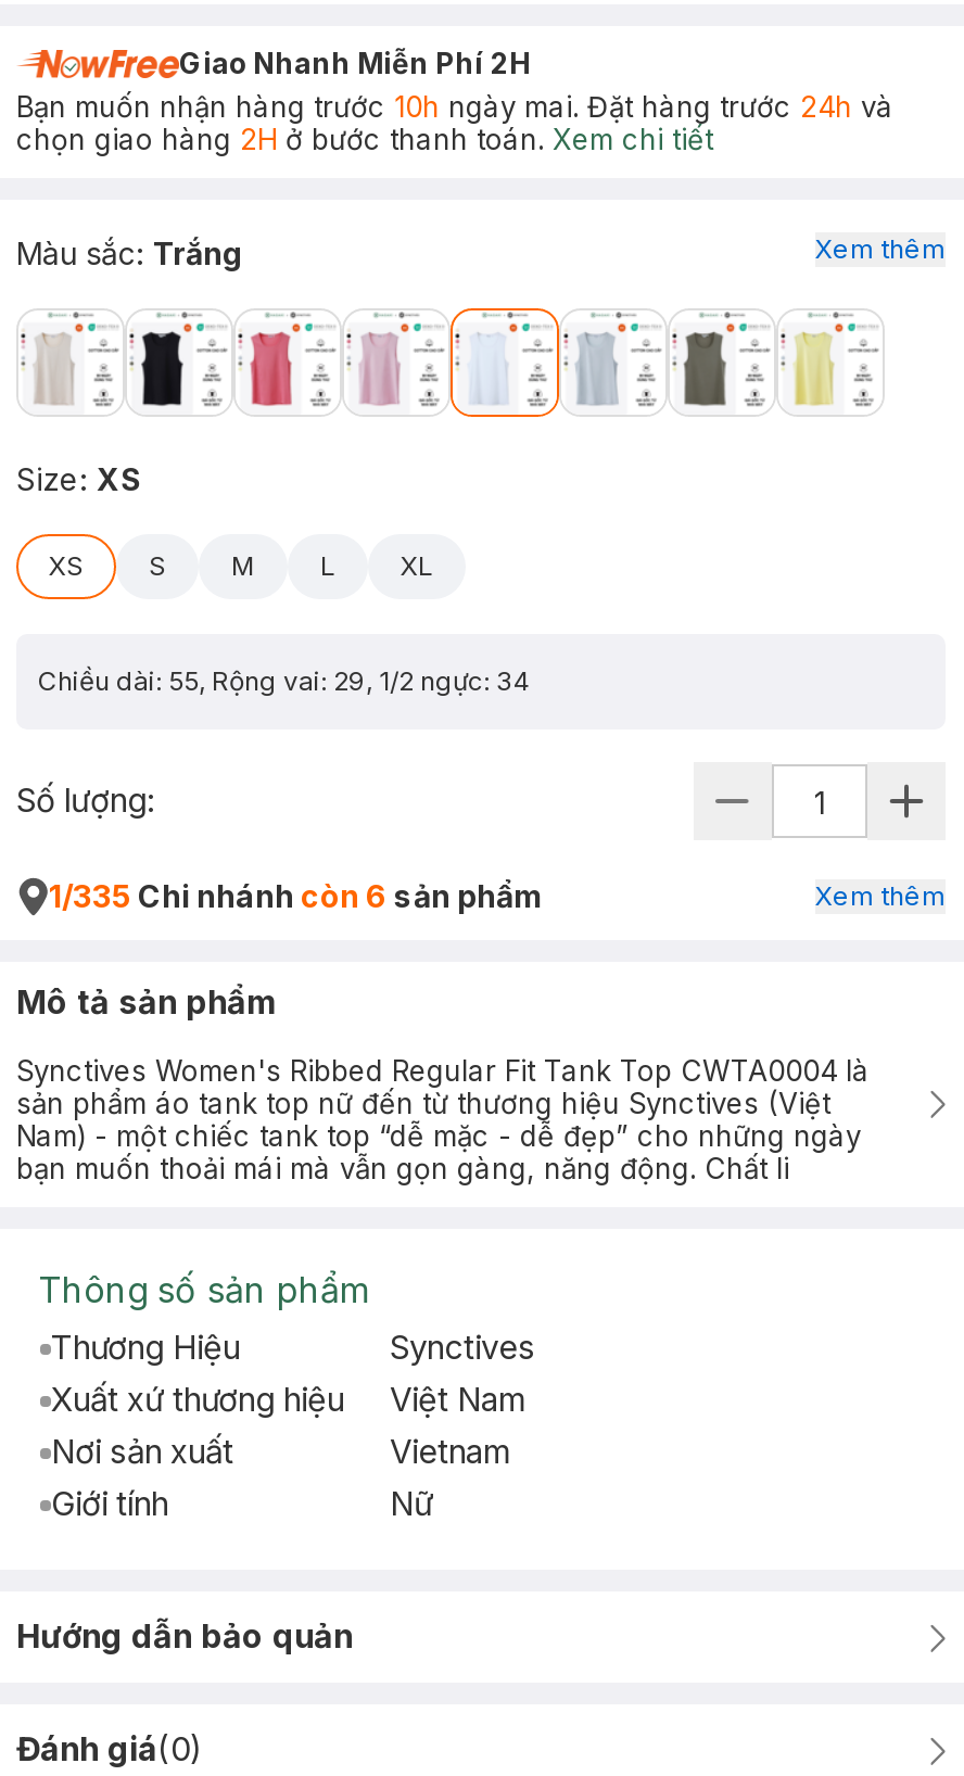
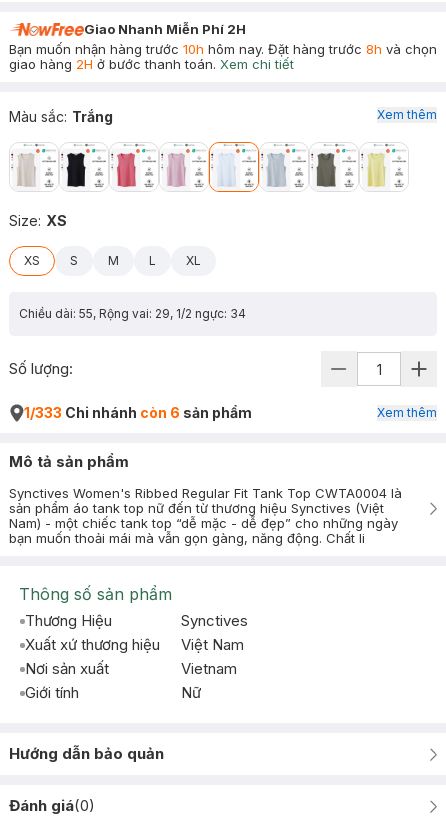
[16,89,893,156] Bạn muốn nhận hàng trước 10h ngày mai. Đặt hàng trước 24h và | chọn giao hàng 2H ở bước thanh toán. Xem chi tiết -> [9,41,437,72] Bạn muốn nhận hàng trước 10h hôm nay. Đặt hàng trước 8h và chọn | giao hàng 2H ở bước thanh toán. Xem chi tiết
[49,877,544,914] 1/335 Chi nhánh còn 6 sản phẩm -> [24,404,252,421] 1/333 Chi nhánh còn 6 sản phẩm

